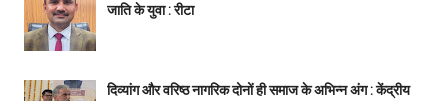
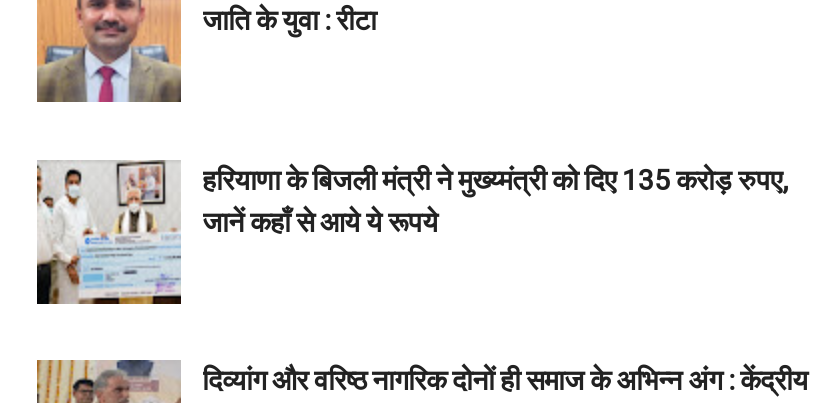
none -> [35,160,788,308] [image] | हरियाणा के बिजली मंत्री ने मुख्य्मंत्री को दिए 135 करोड़ रुपए, | जानें कहाँ से आये ये रूपये

